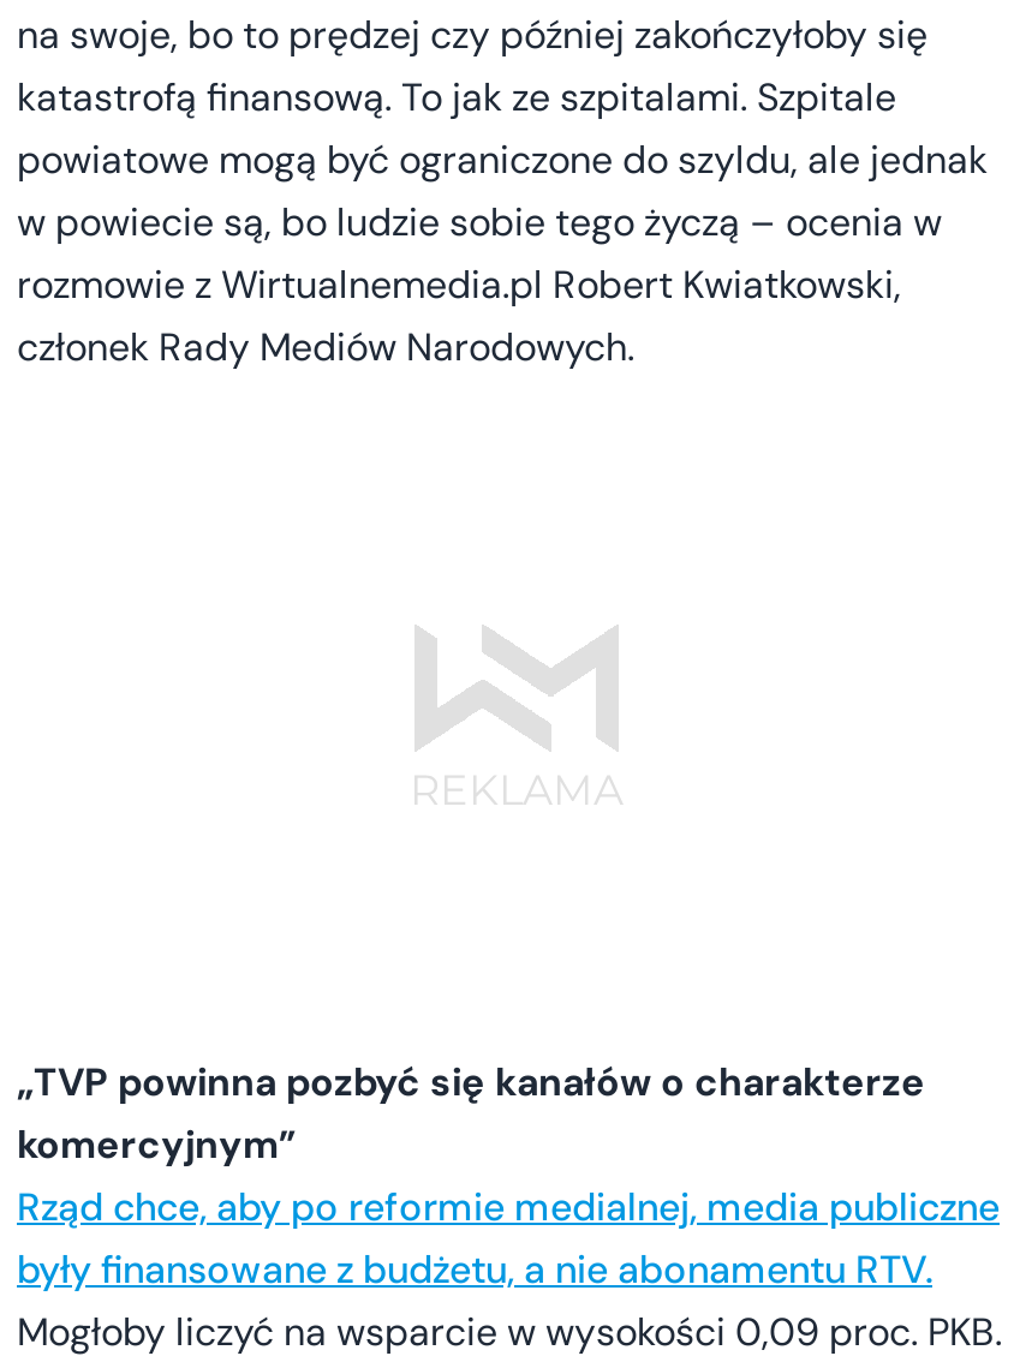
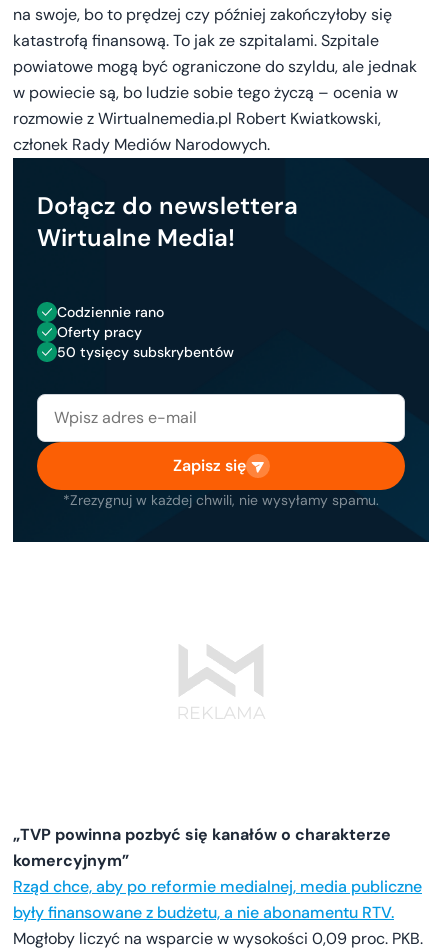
none -> [12,157,430,543] [image] | Dołącz do newslettera | Wirtualne Media! | Codziennie rano | Oferty pracy | 50 tysięcy subskrybentów
none -> [63,455,379,509] Zapisz się | *Zrezygnuj w każdej chwili, nie wysyłamy spamu.

